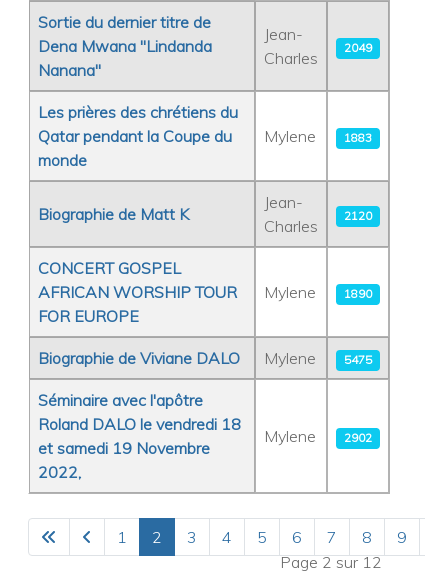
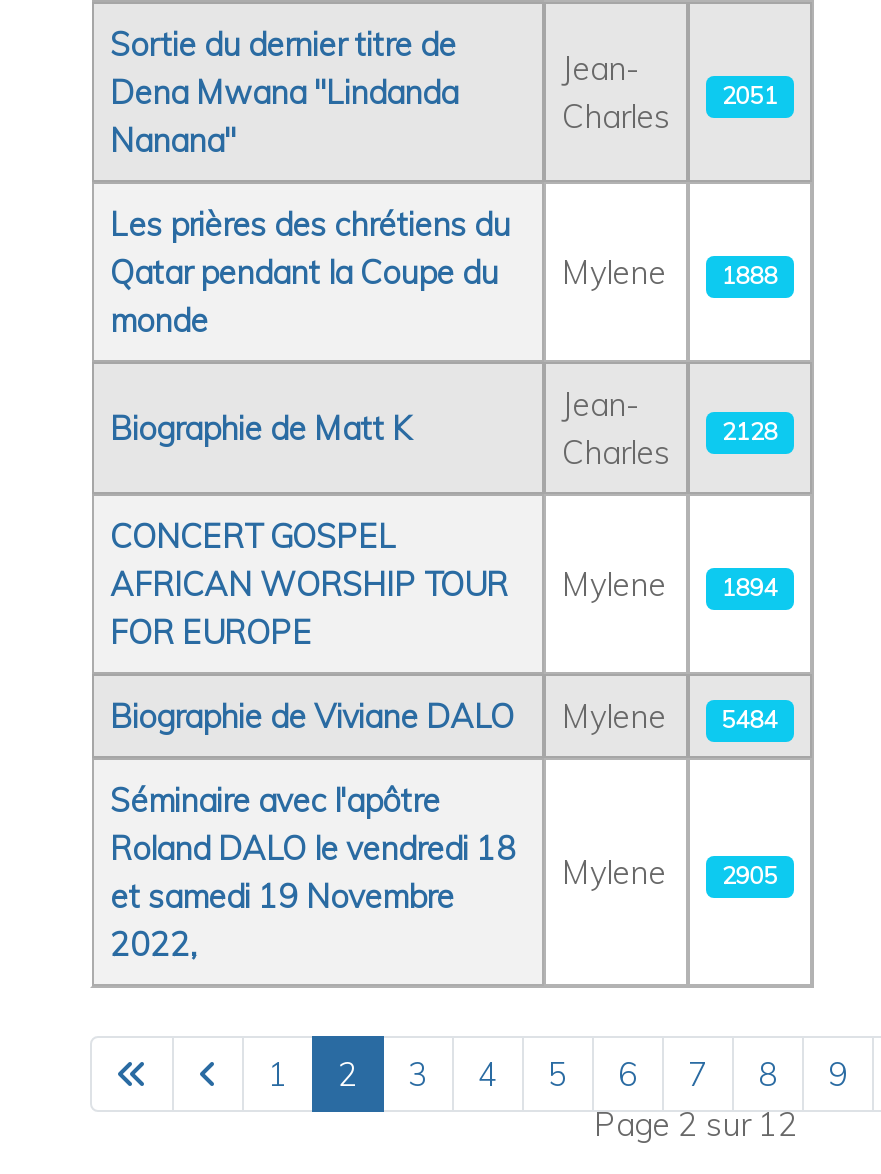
[344,40,372,55] 2049 -> [722,81,778,111] 2051
[38,126,372,146] Qatar pendant la Coupe du Mylene 1883 -> [110,253,778,293] Qatar pendant la Coupe du Mylene 1888
[344,208,372,223] 2120 -> [722,417,778,447] 2128
[38,282,372,302] AFRICAN WORSHIP TOUR Mylene 1890 -> [110,565,778,605] AFRICAN WORSHIP TOUR Mylene 1894
[38,348,372,368] Biographie de Viviane DALO Mylene 5475 -> [110,697,778,737] Biographie de Viviane DALO Mylene 5484
[264,426,372,446] Mylene 2902 -> [562,853,778,893] Mylene 2905

